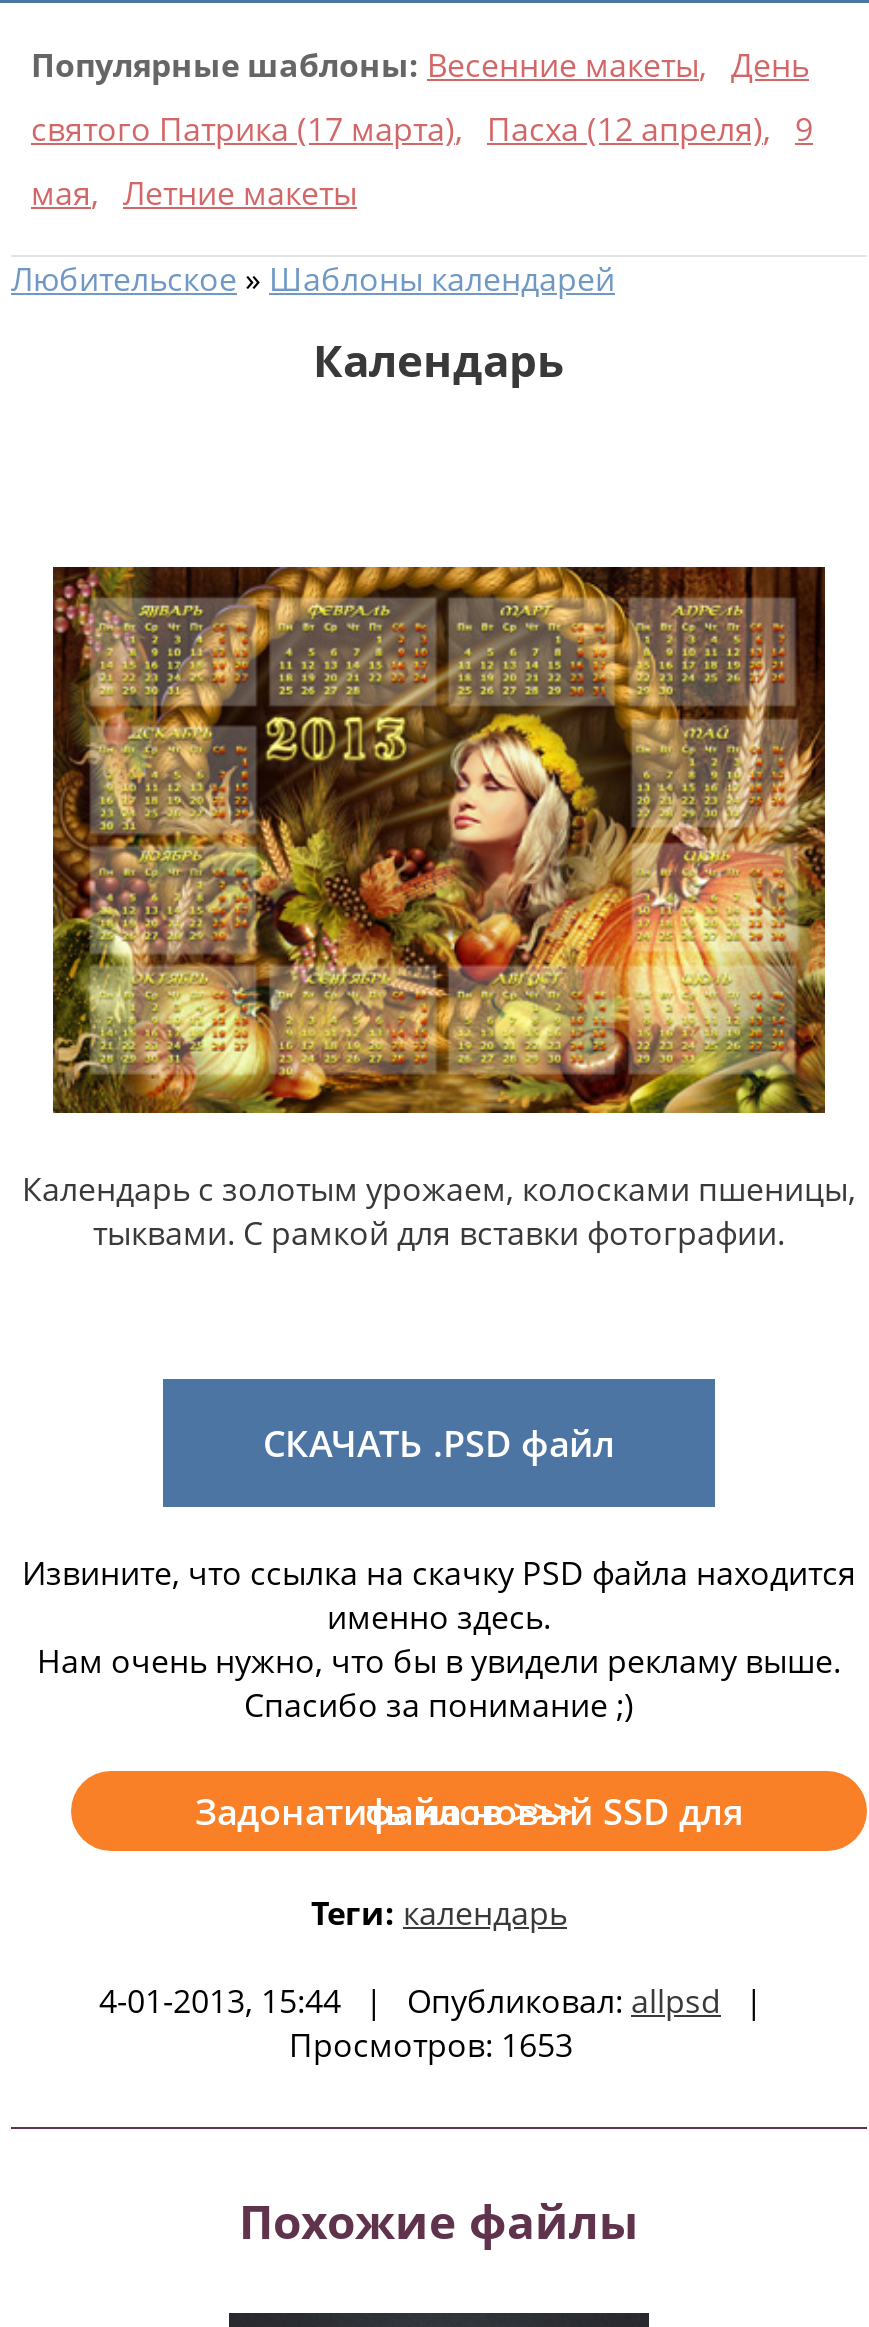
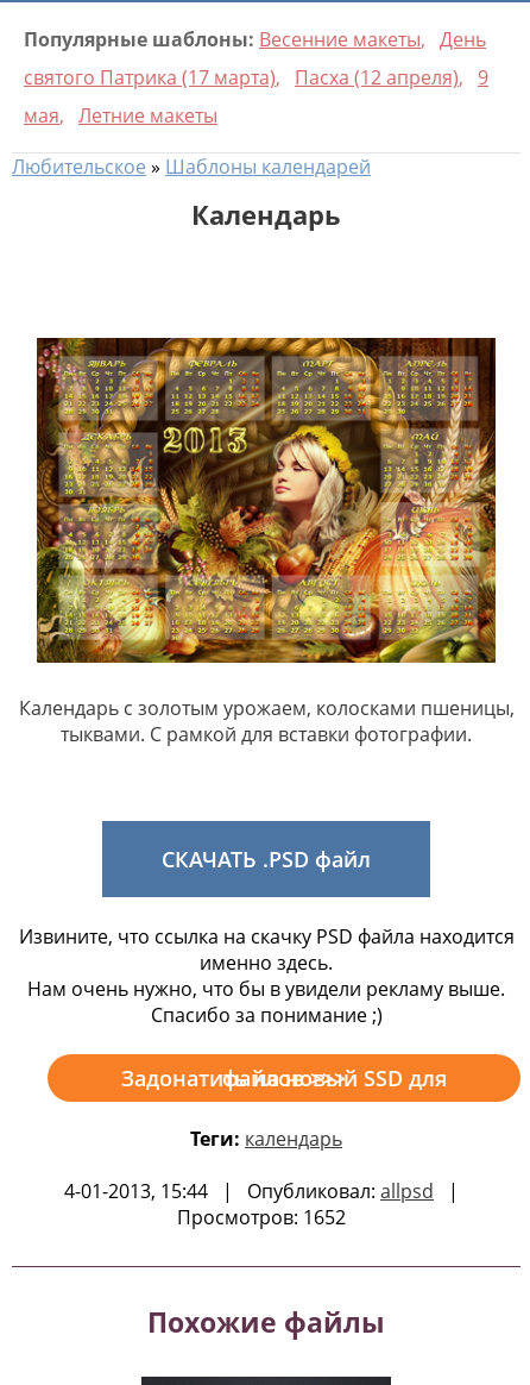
[289,2022,589,2066] Просмотров: 1653 -> [177,1204,355,1230] Просмотров: 1652

